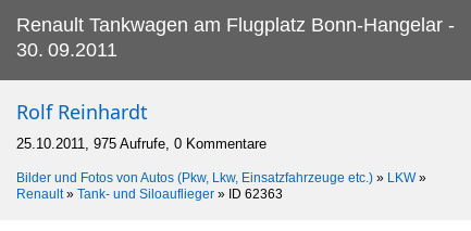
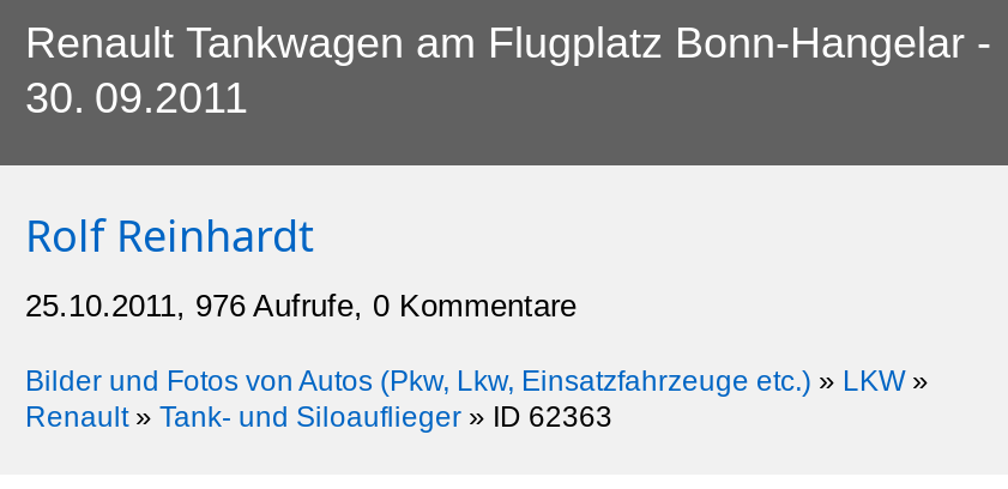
[16,136,267,152] 25.10.2011, 975 Aufrufe, 0 Kommentare -> [25,288,577,324] 25.10.2011, 976 Aufrufe, 0 Kommentare

